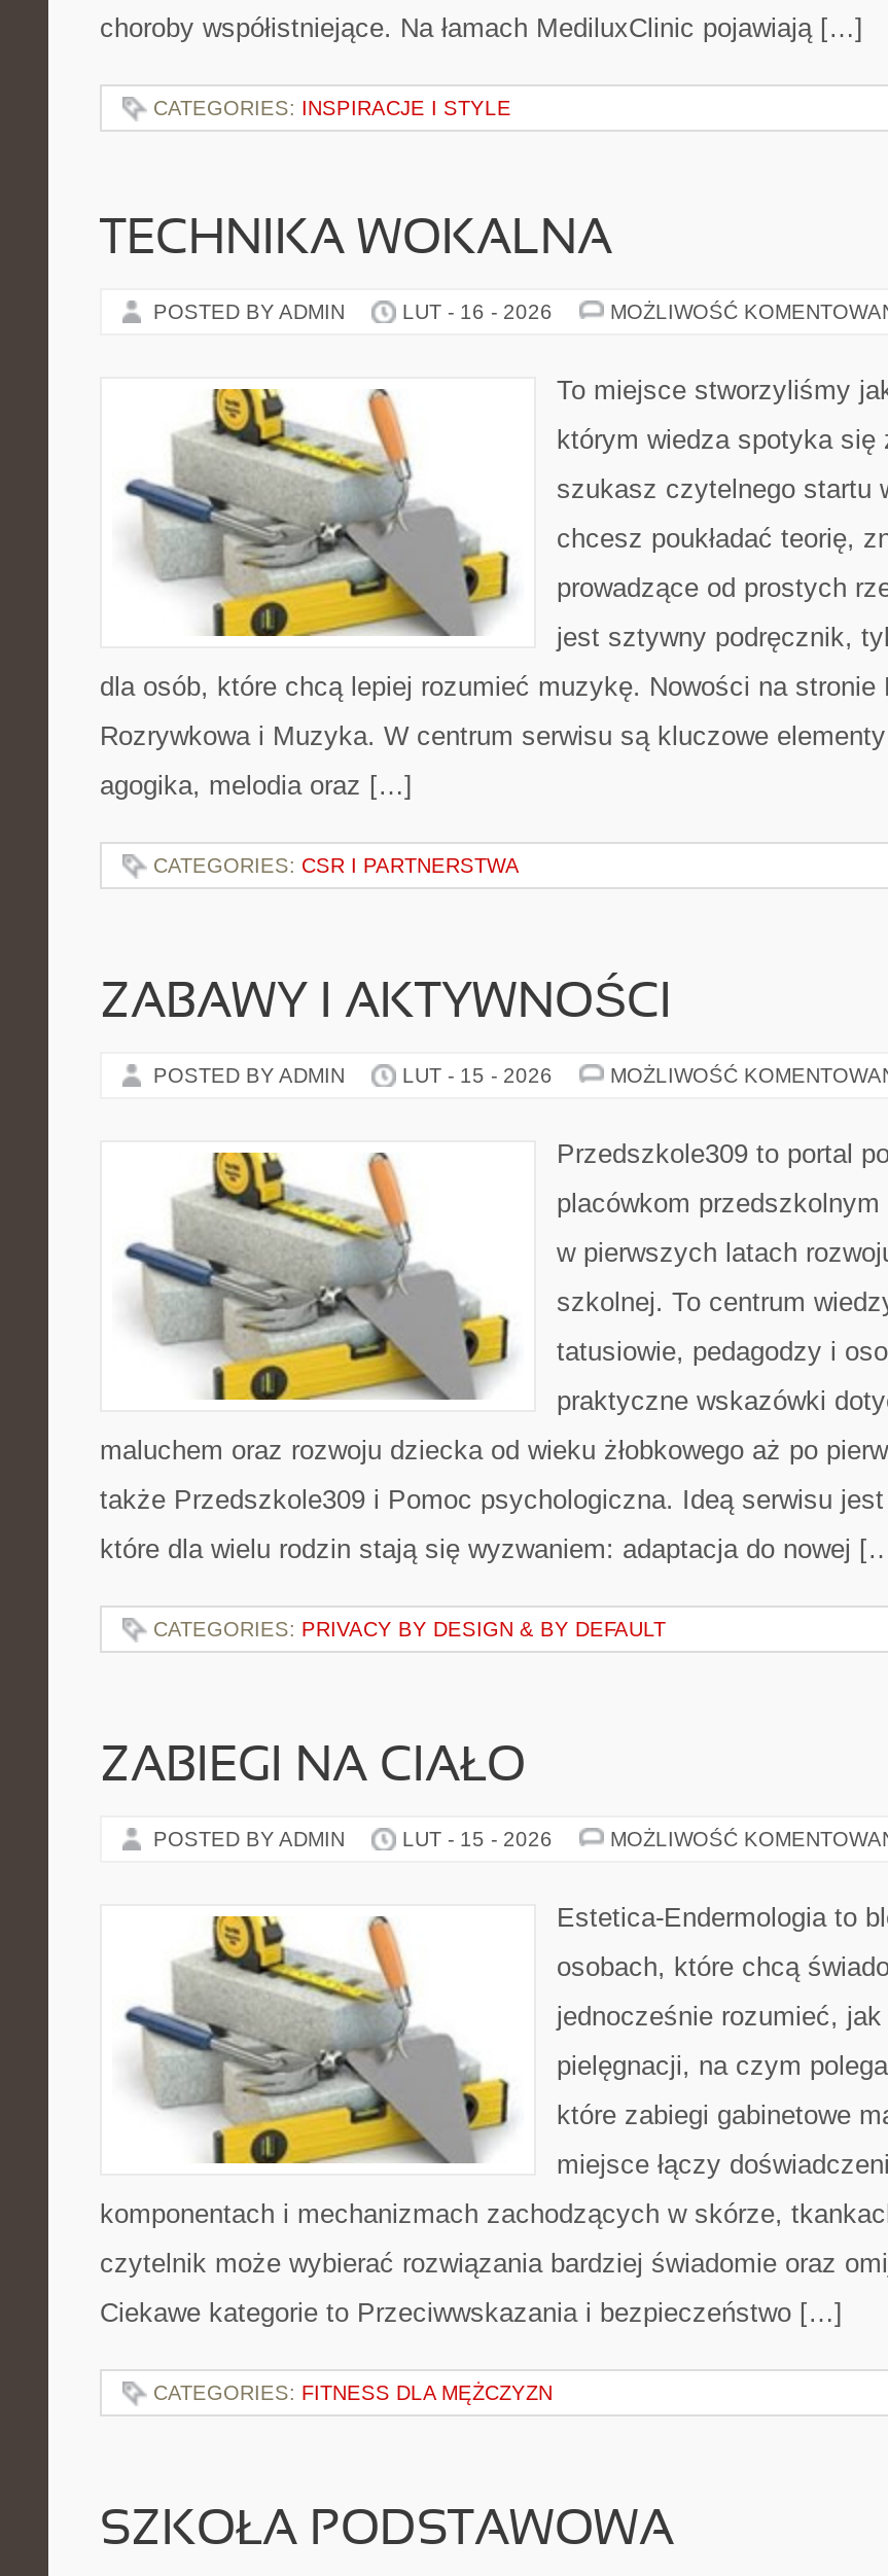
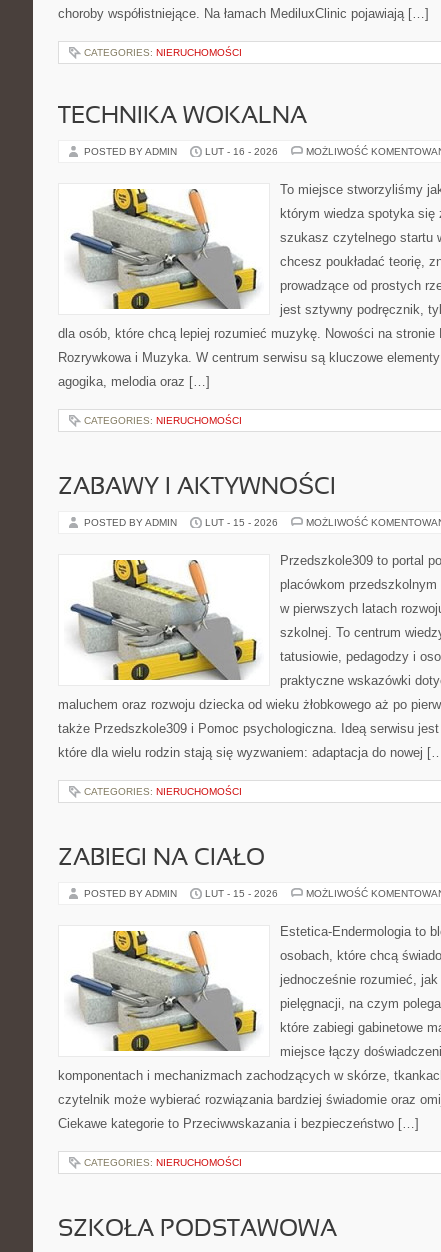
[153,97,511,119] CATEGORIES: INSPIRACJE I STYLE -> [84,47,242,58] CATEGORIES: NIERUCHOMOŚCI
[153,854,520,877] CATEGORIES: CSR I PARTNERSTWA -> [84,415,242,426] CATEGORIES: NIERUCHOMOŚCI
[153,1618,666,1640] CATEGORIES: PRIVACY BY DESIGN & BY DEFAULT -> [84,786,242,797] CATEGORIES: NIERUCHOMOŚCI
[153,2381,553,2404] CATEGORIES: FITNESS DLA MĘŻCZYZN -> [84,1157,242,1168] CATEGORIES: NIERUCHOMOŚCI

